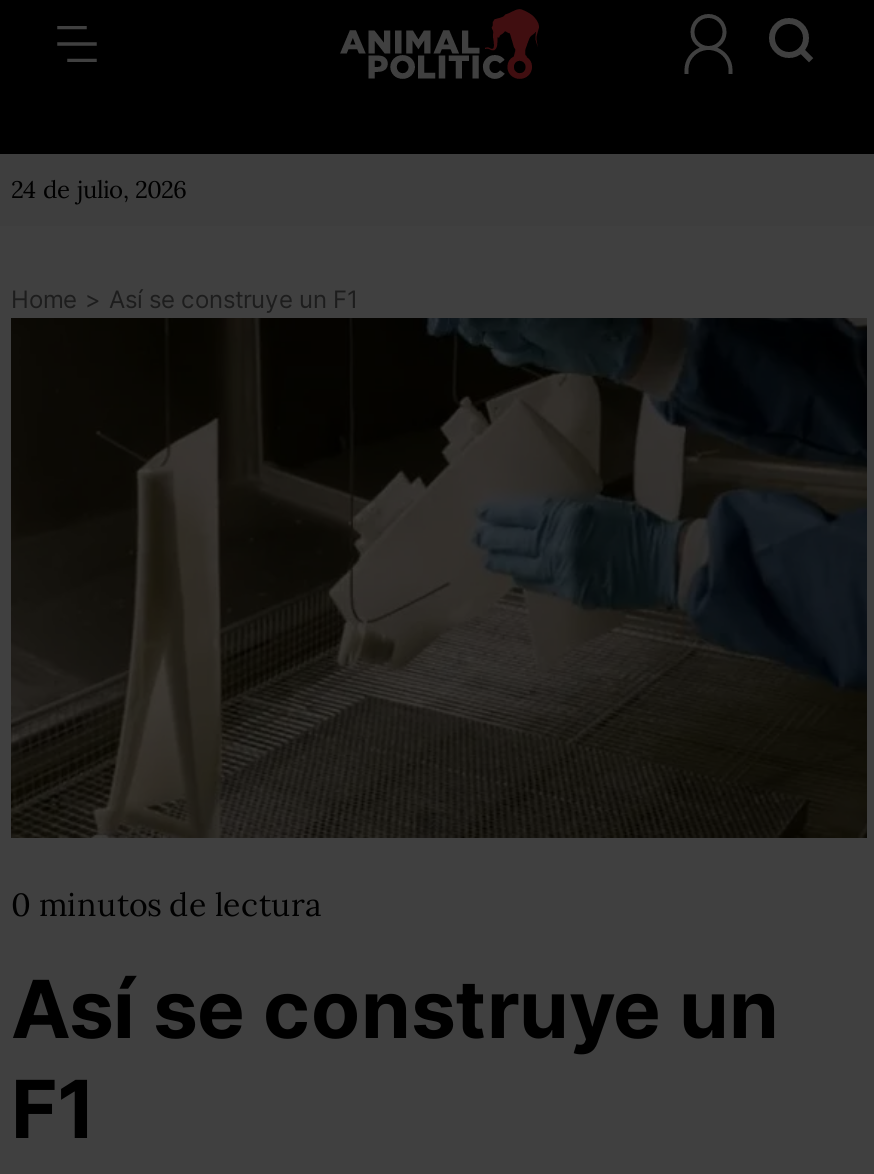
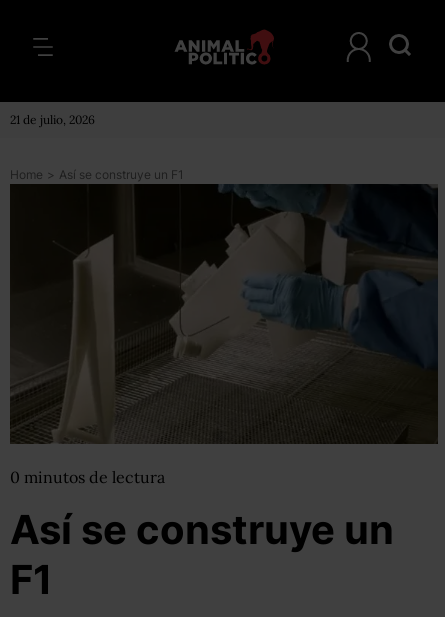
[11,174,187,204] 24 de julio, 2026 -> [10,112,95,127] 21 de julio, 2026

